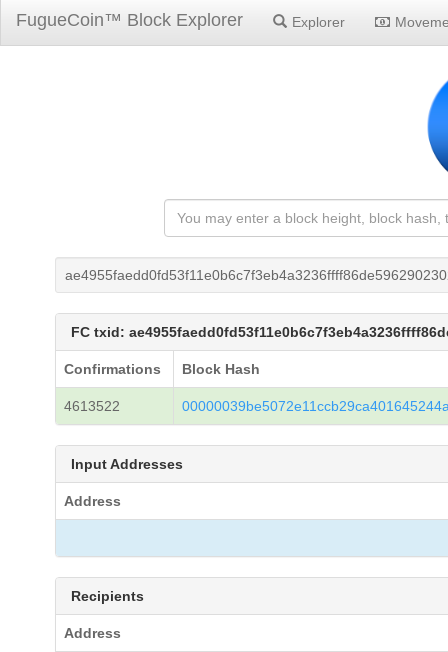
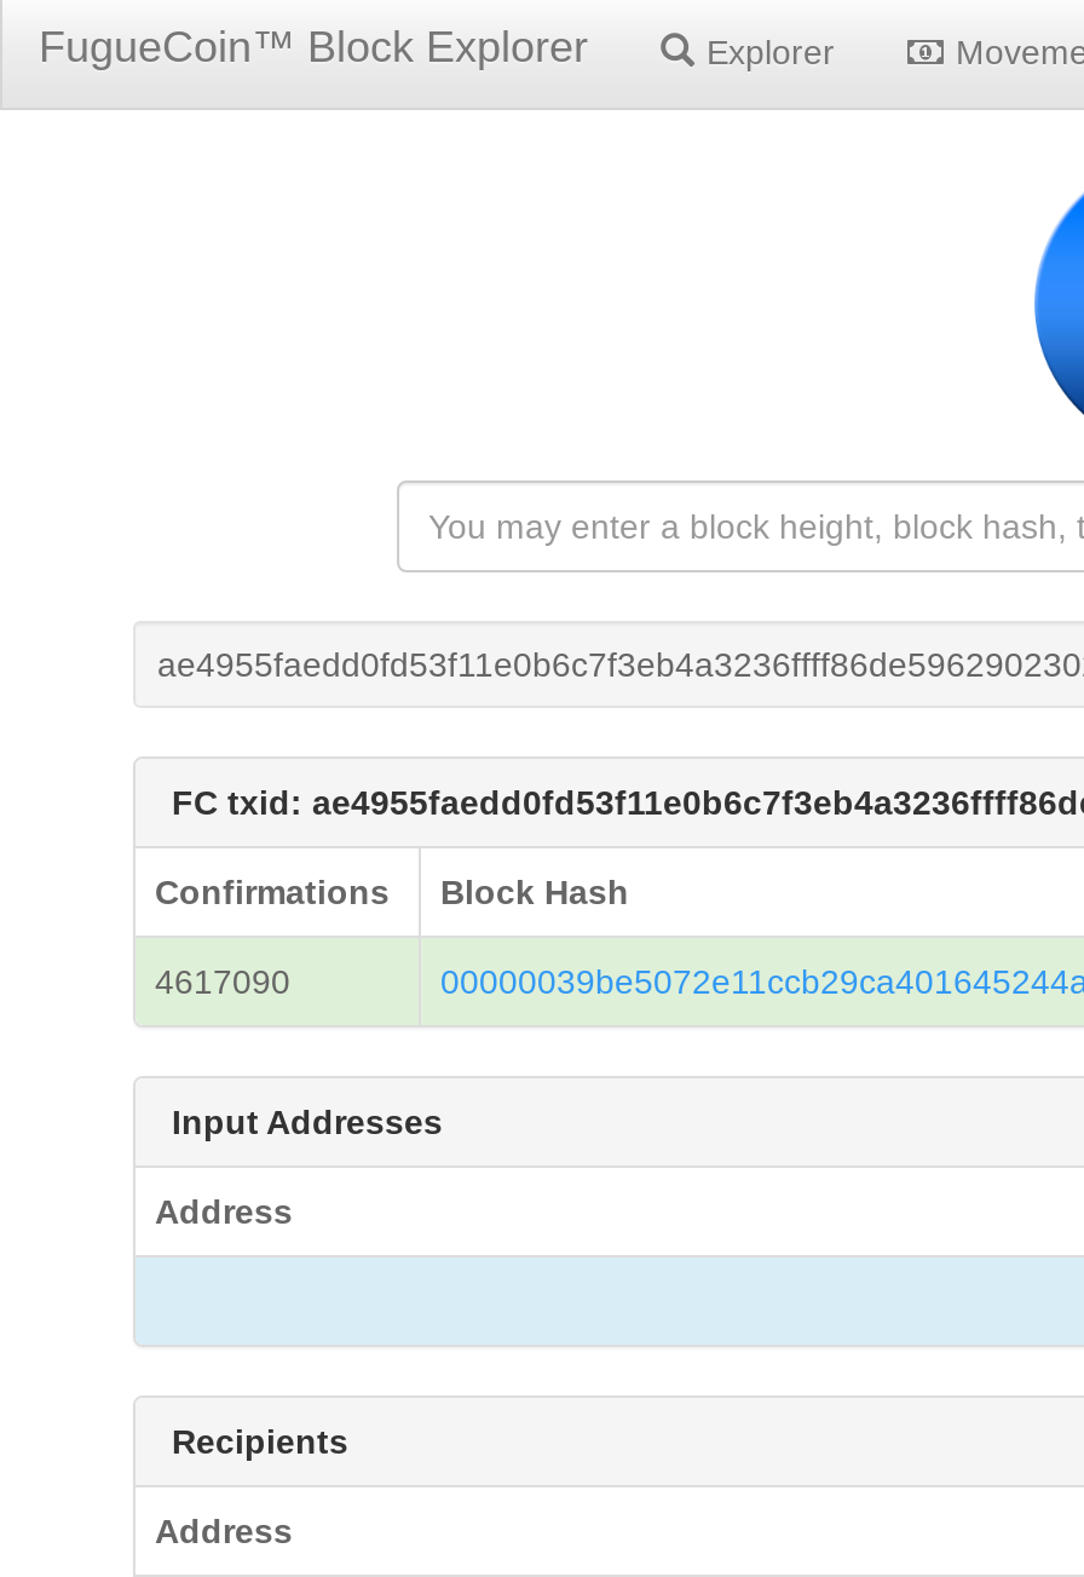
[64,398,120,414] 4613522 -> [155,962,290,1001] 4617090

